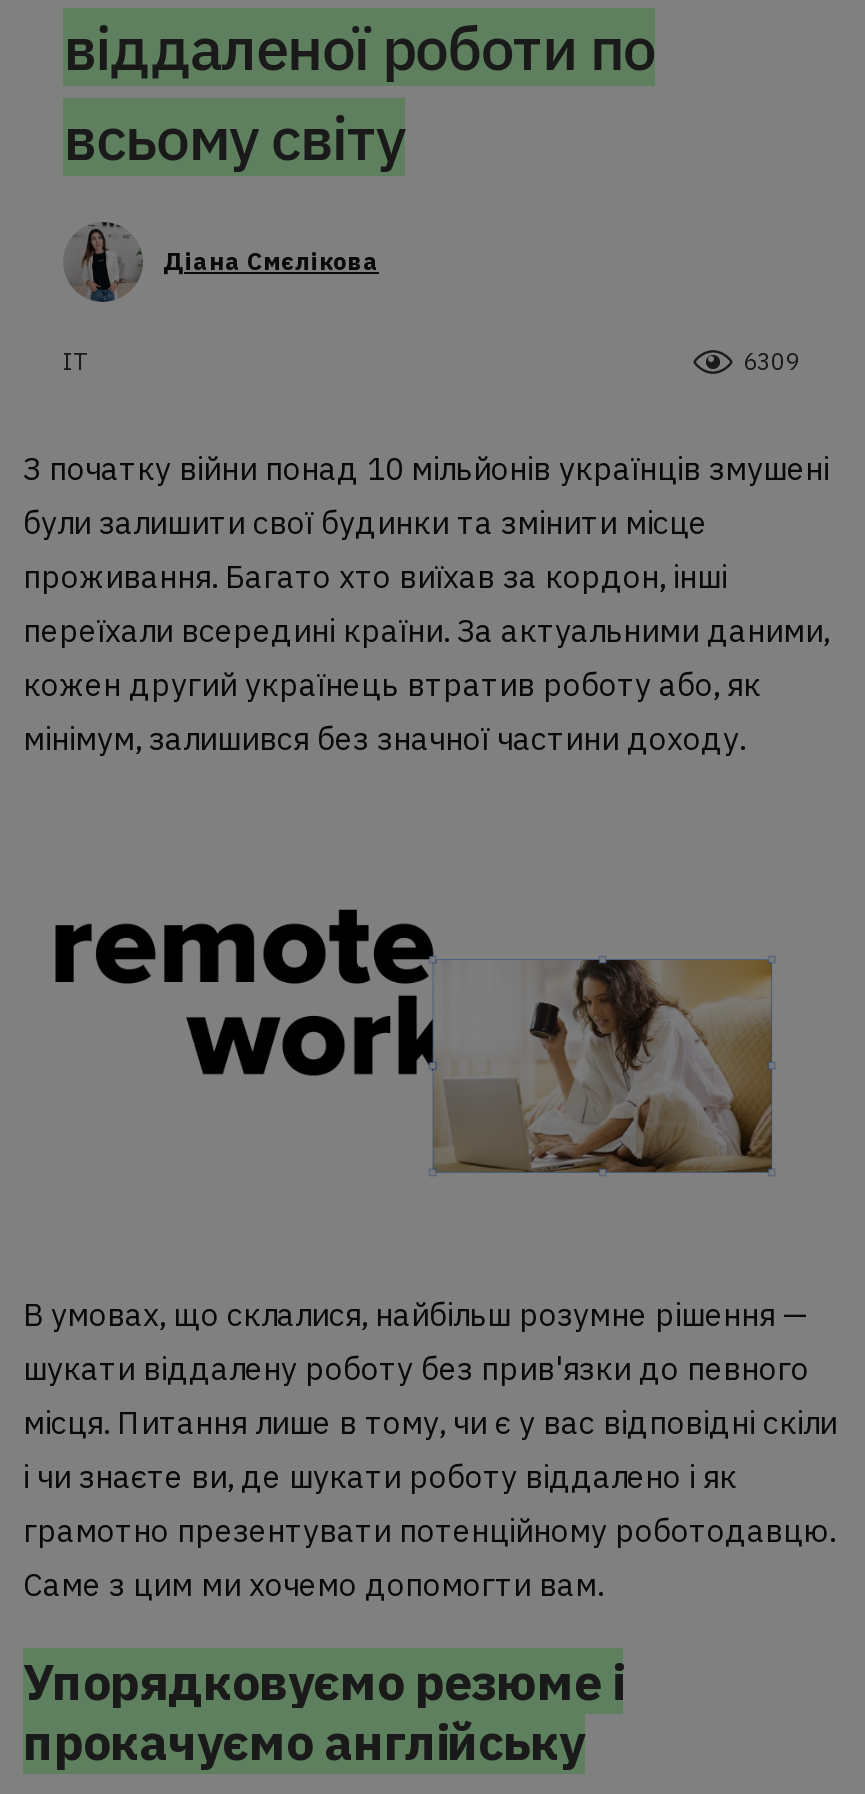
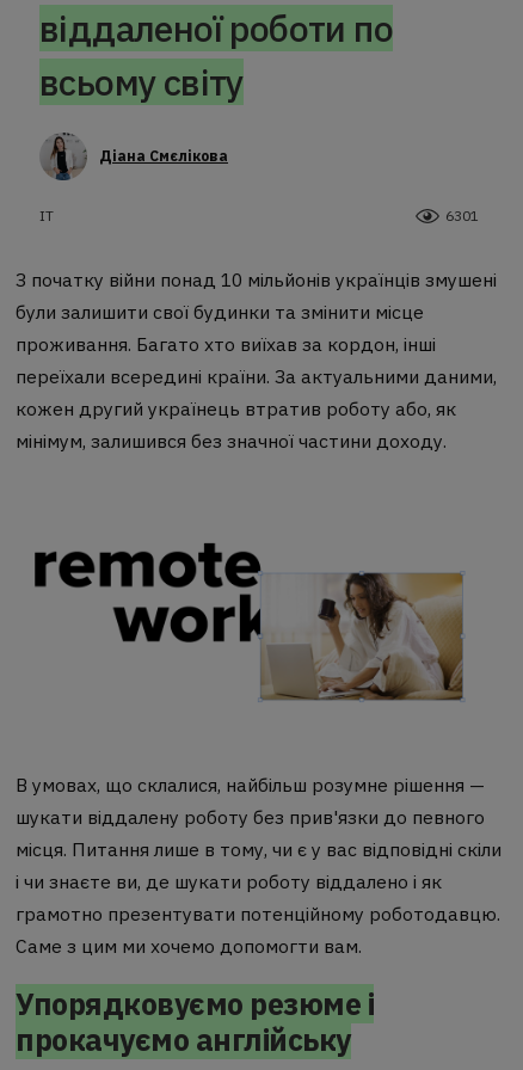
[743,346,799,376] 6309 -> [445,207,479,225] 6301

